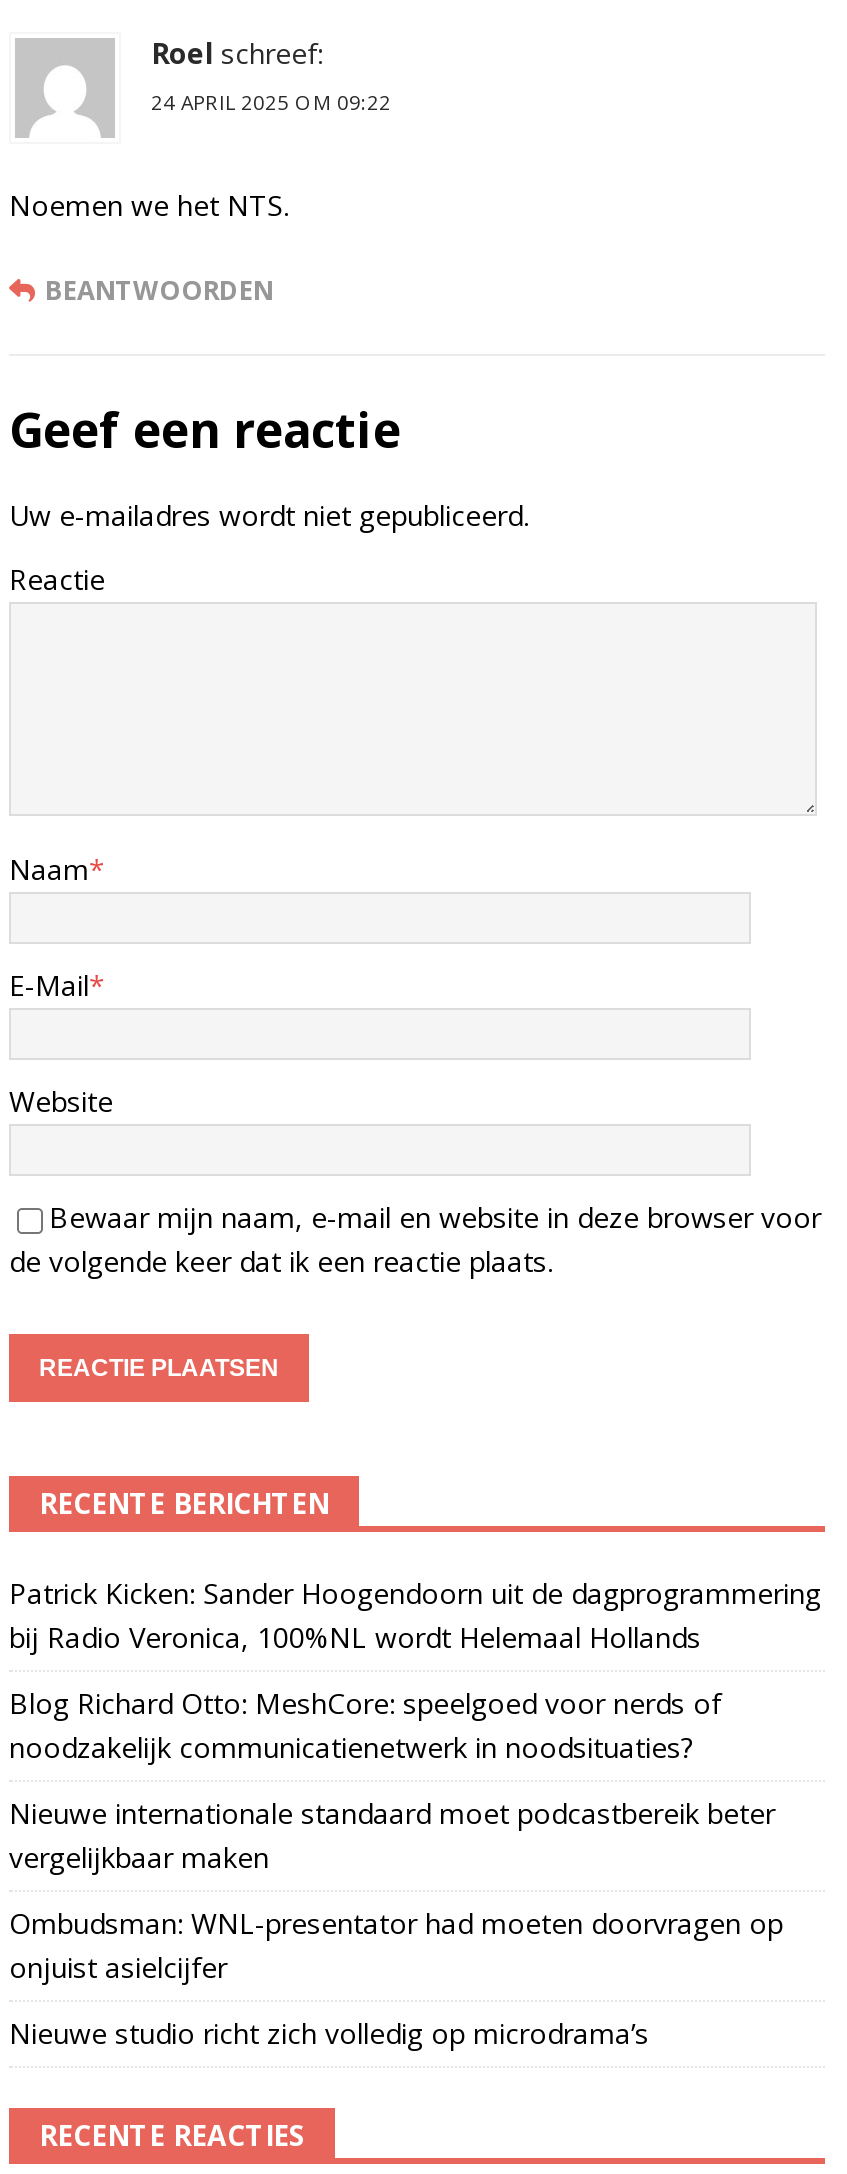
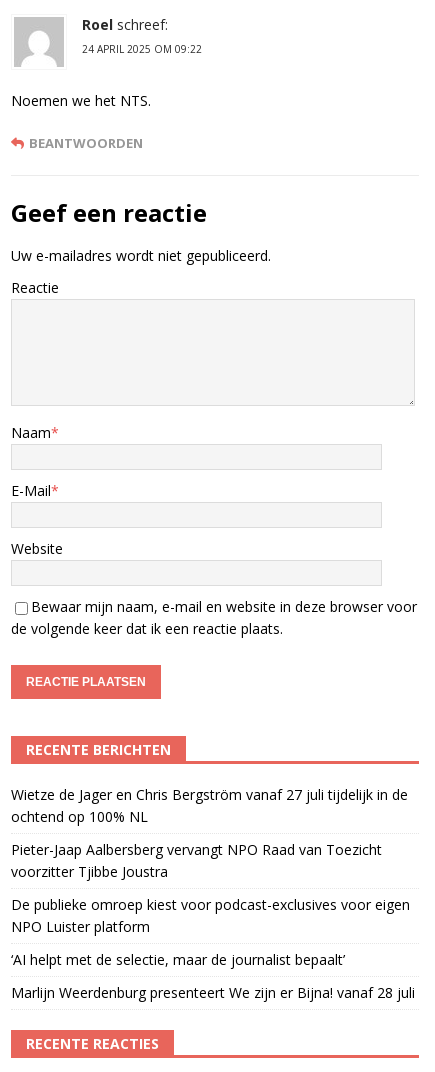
[9,1574,821,1656] Patrick Kicken: Sander Hoogendoorn uit de dagprogrammering | bij Radio Veronica, 100%NL wordt Helemaal Hollands -> [11,785,408,826] Wietze de Jager en Chris Bergström vanaf 27 juli tijdelijk in de | ochtend op 100% NL
[9,1684,721,1766] Blog Richard Otto: MeshCore: speelgoed voor nerds of | noodzakelijk communicatienetwerk in noodsituaties? -> [11,840,382,881] Pieter-Jaap Aalbersberg vervangt NPO Raad van Toezicht | voorzitter Tjibbe Joustra
[9,1794,775,1876] Nieuwe internationale standaard moet podcastbereik beter | vergelijkbaar maken -> [11,895,410,936] De publieke omroep kiest voor podcast-exclusives voor eigen | NPO Luister platform
[9,1904,783,1986] Ombudsman: WNL-presentator had moeten doorvragen op | onjuist asielcijfer -> [11,950,345,969] ‘AI helpt met de selectie, maar de journalist bepaalt’
[9,2014,649,2052] Nieuwe studio richt zich volledig op microdrama’s -> [11,983,415,1002] Marlijn Weerdenburg presenteert We zijn er Bijna! vanaf 28 juli

